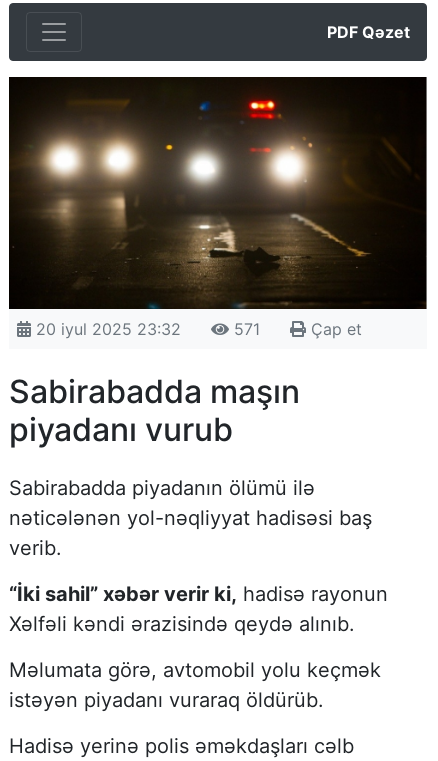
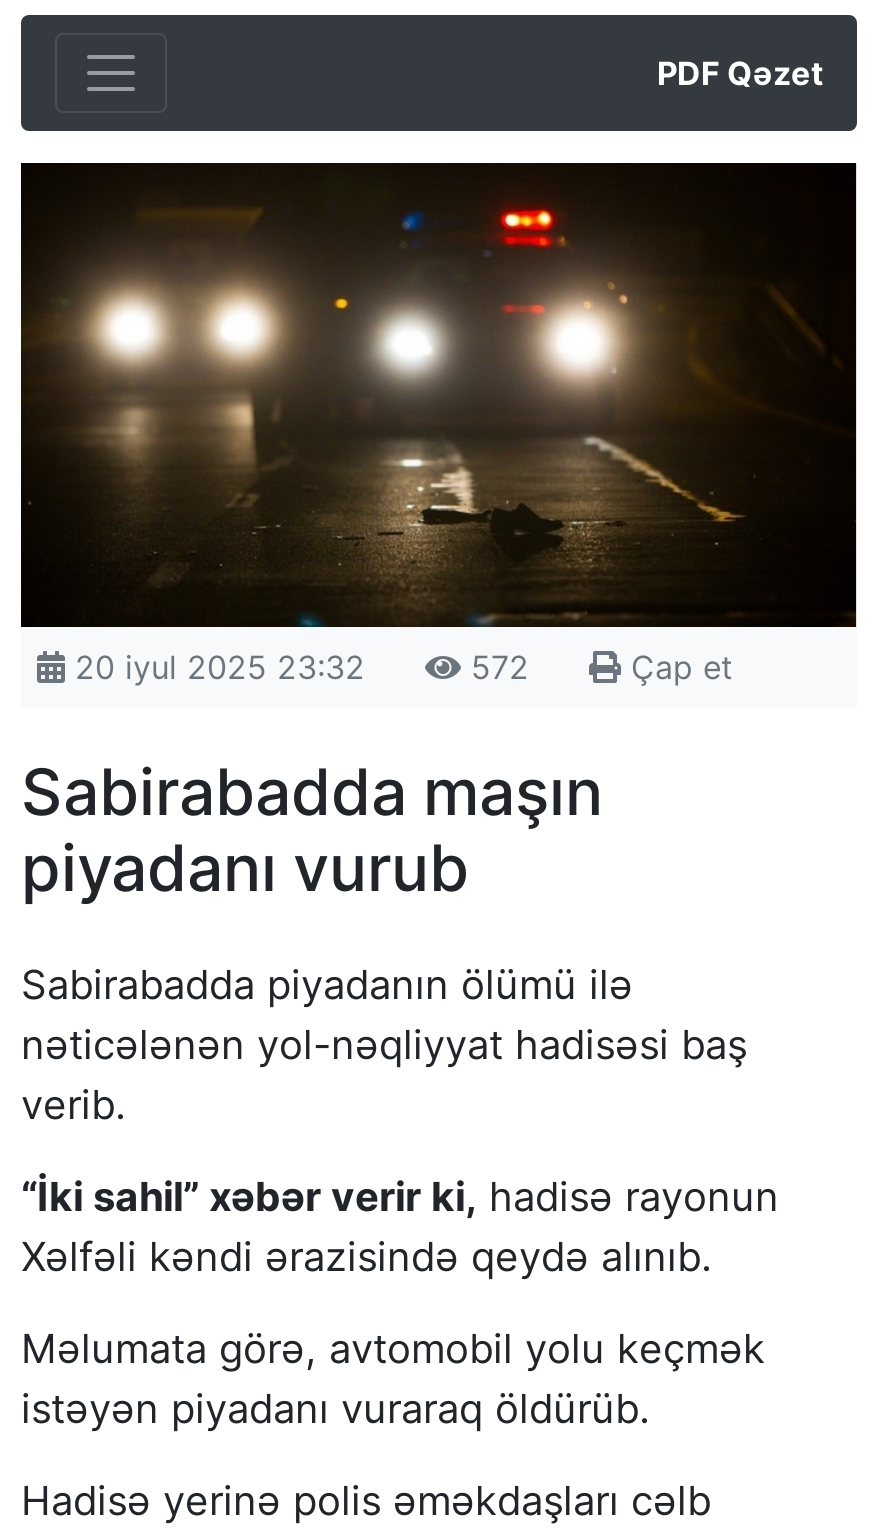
[229,319,260,339] 571 -> [461,646,529,686] 572

